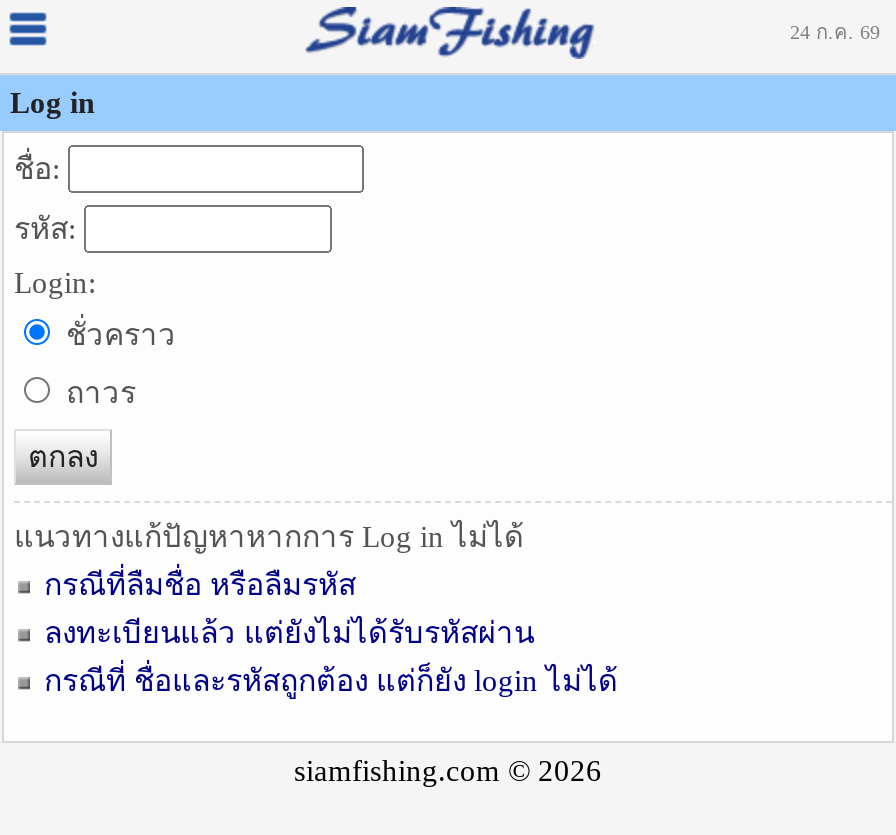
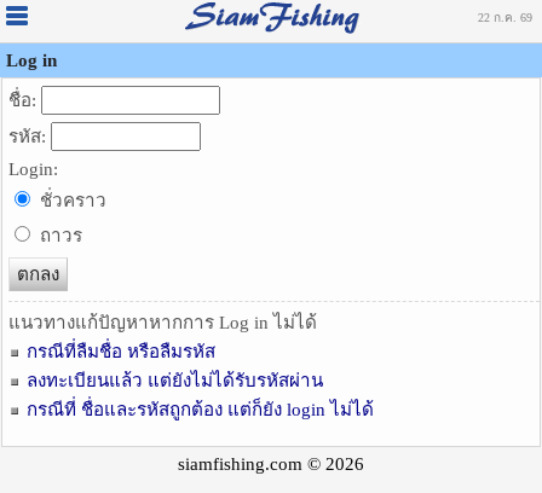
[790,21,880,43] 24 ก.ค. 69 -> [478,11,532,24] 22 ก.ค. 69

